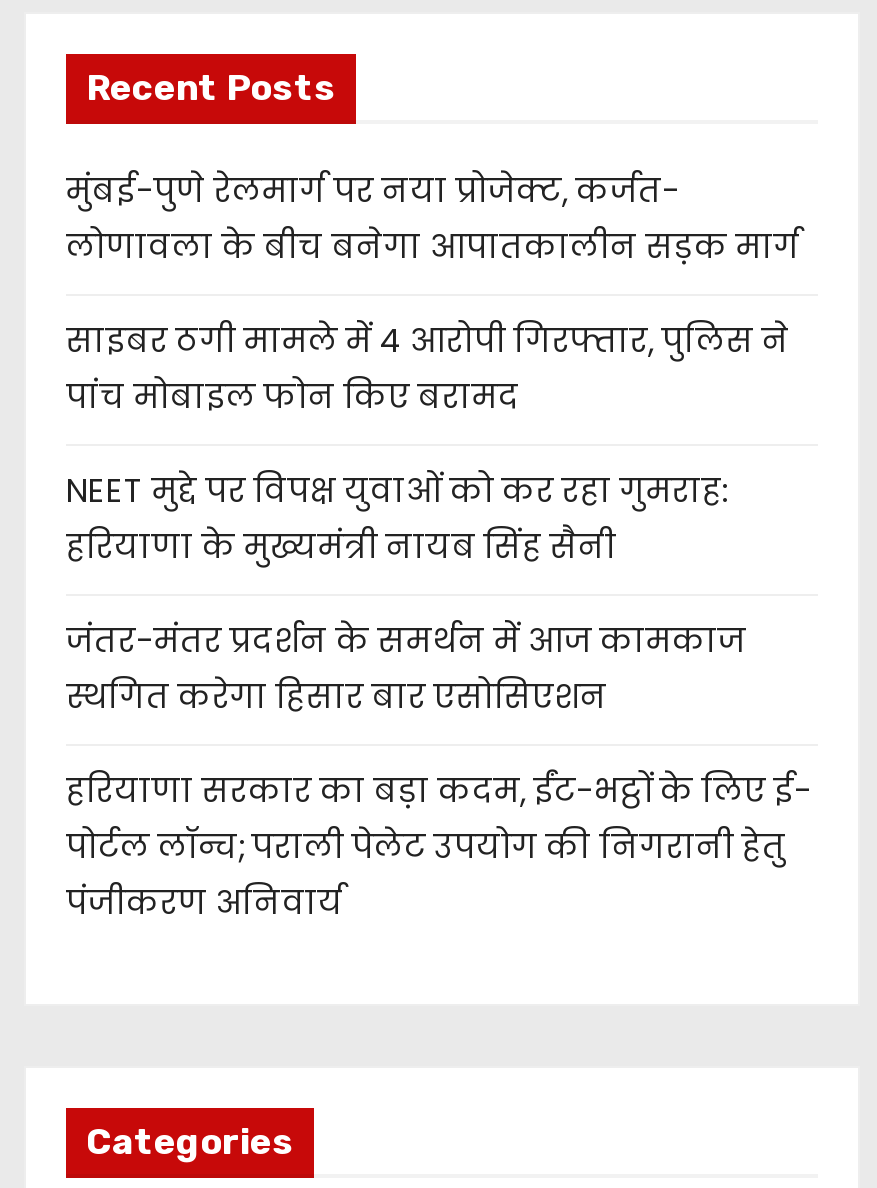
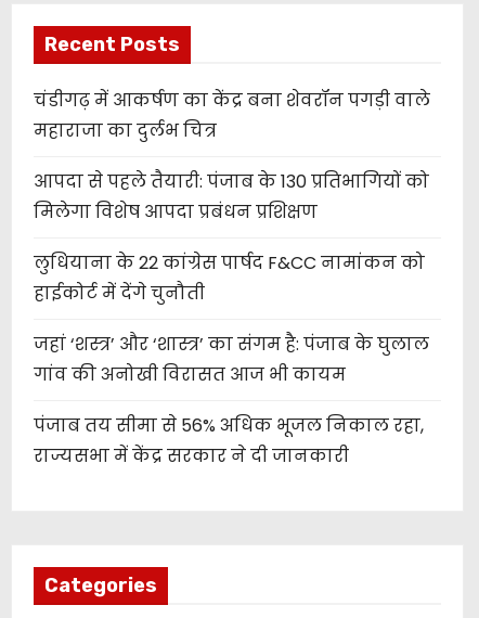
[66,168,800,270] मुंबई-पुणे रेलमार्ग पर नया प्रोजेक्ट, कर्जत- | लोणावला के बीच बनेगा आपातकालीन सड़क मार्ग -> [34,88,430,143] चंडीगढ़ में आकर्षण का केंद्र बना शेवरॉन पगड़ी वाले | महाराजा का दुर्लभ चित्र
[66,318,790,420] साइबर ठगी मामले में 4 आरोपी गिरफ्तार, पुलिस ने | पांच मोबाइल फोन किए बरामद -> [34,169,429,225] आपदा से पहले तैयारी: पंजाब के 130 प्रतिभागियों को | मिलेगा विशेष आपदा प्रबंधन प्रशिक्षण
[66,468,728,570] NEET मुद्दे पर विपक्ष युवाओं को कर रहा गुमराह: | हरियाणा के मुख्यमंत्री नायब सिंह सैनी -> [34,251,425,306] लुधियाना के 22 कांग्रेस पार्षद F&CC नामांकन को | हाईकोर्ट में देंगे चुनौती
[66,618,746,720] जंतर-मंतर प्रदर्शन के समर्थन में आज कामकाज | स्थगित करेगा हिसार बार एसोसिएशन -> [34,332,429,387] जहां ‘शस्त्र’ और ‘शास्त्र’ का संगम है: पंजाब के घुलाल | गांव की अनोखी विरासत आज भी कायम
[66,768,812,926] हरियाणा सरकार का बड़ा कदम, ईंट-भट्ठों के लिए ई- | पोर्टल लॉन्च; पराली पेलेट उपयोग की निगरानी हेतु | पंजीकरण अनिवार्य -> [34,413,424,469] पंजाब तय सीमा से 56% अधिक भूजल निकाल रहा, | राज्यसभा में केंद्र सरकार ने दी जानकारी

